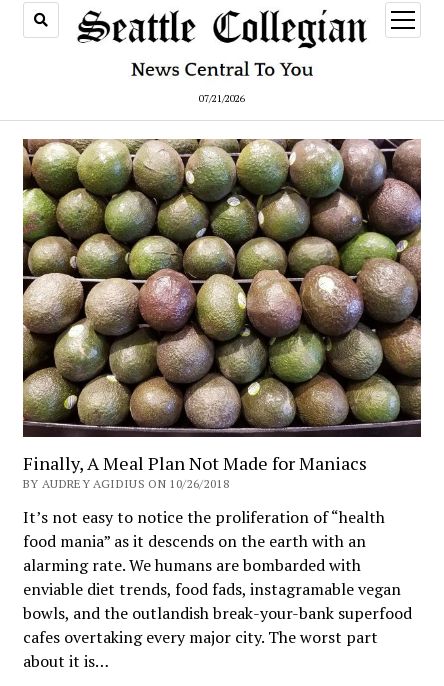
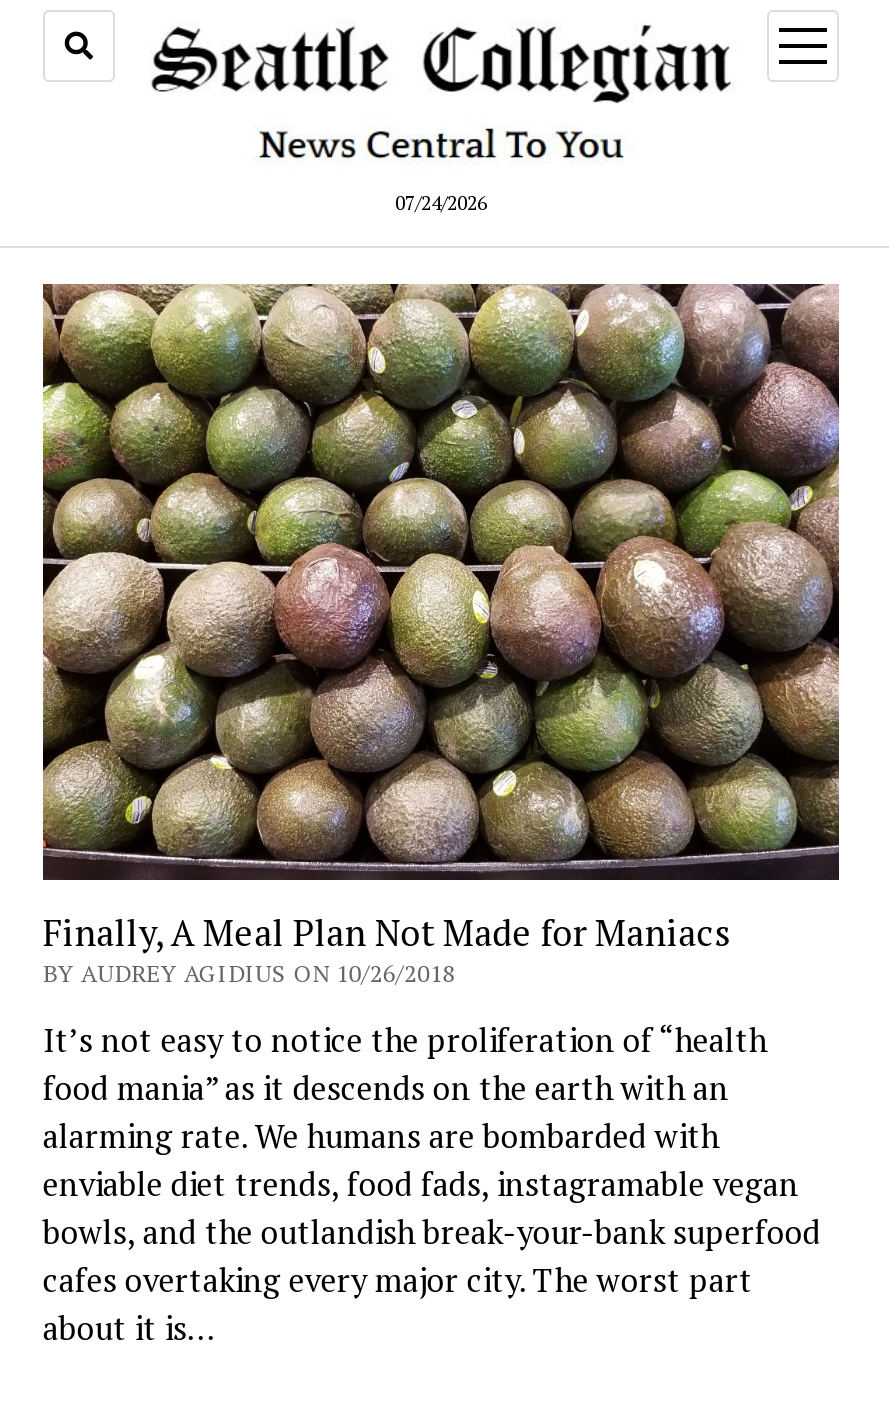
[199,92,245,105] 07/21/2026 -> [395,190,487,216] 07/24/2026

